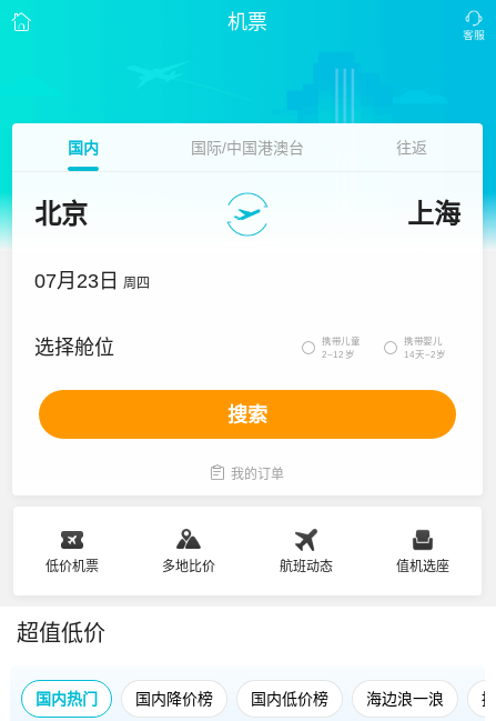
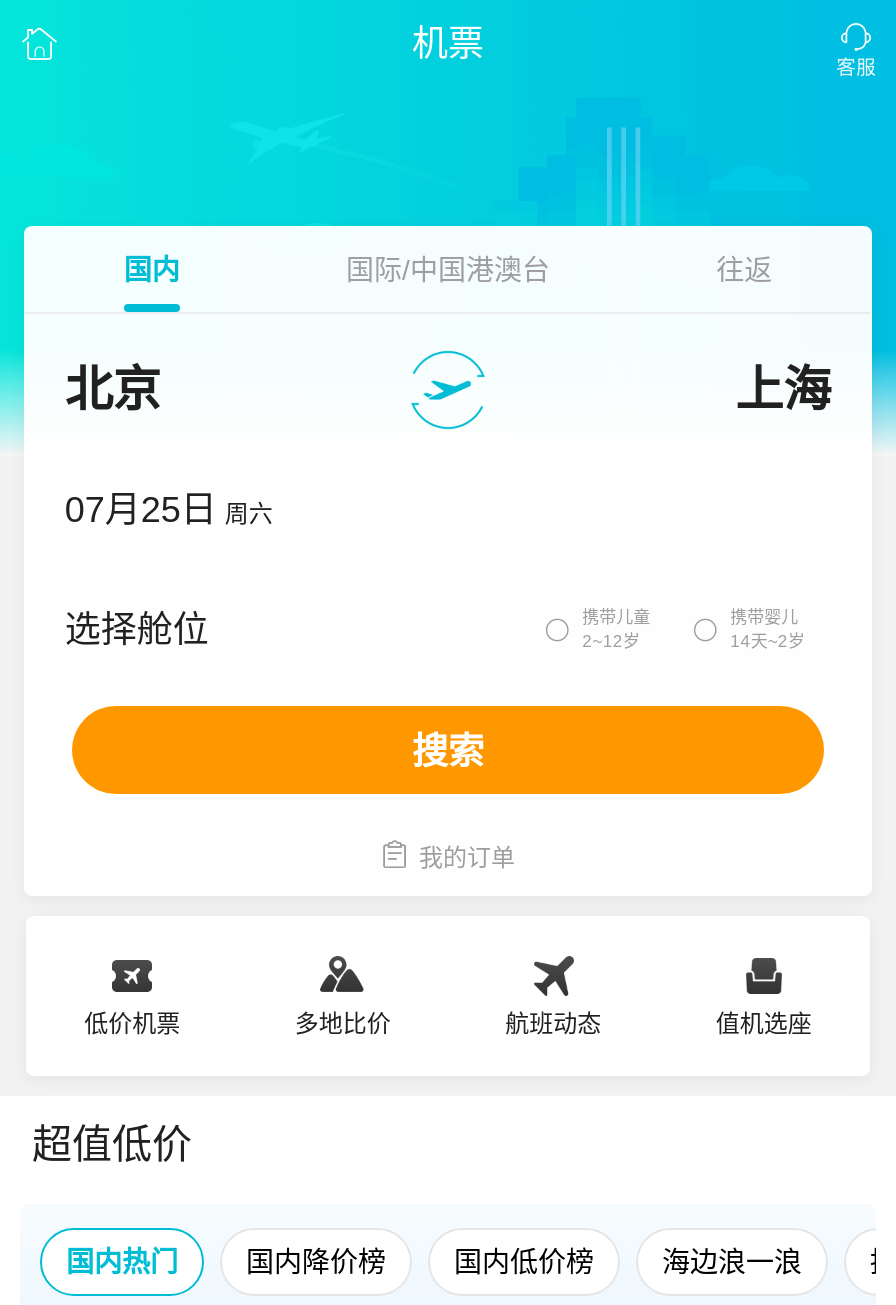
[35,270,150,292] 07月23日 周四 -> [65,490,273,530] 07月25日 周六

